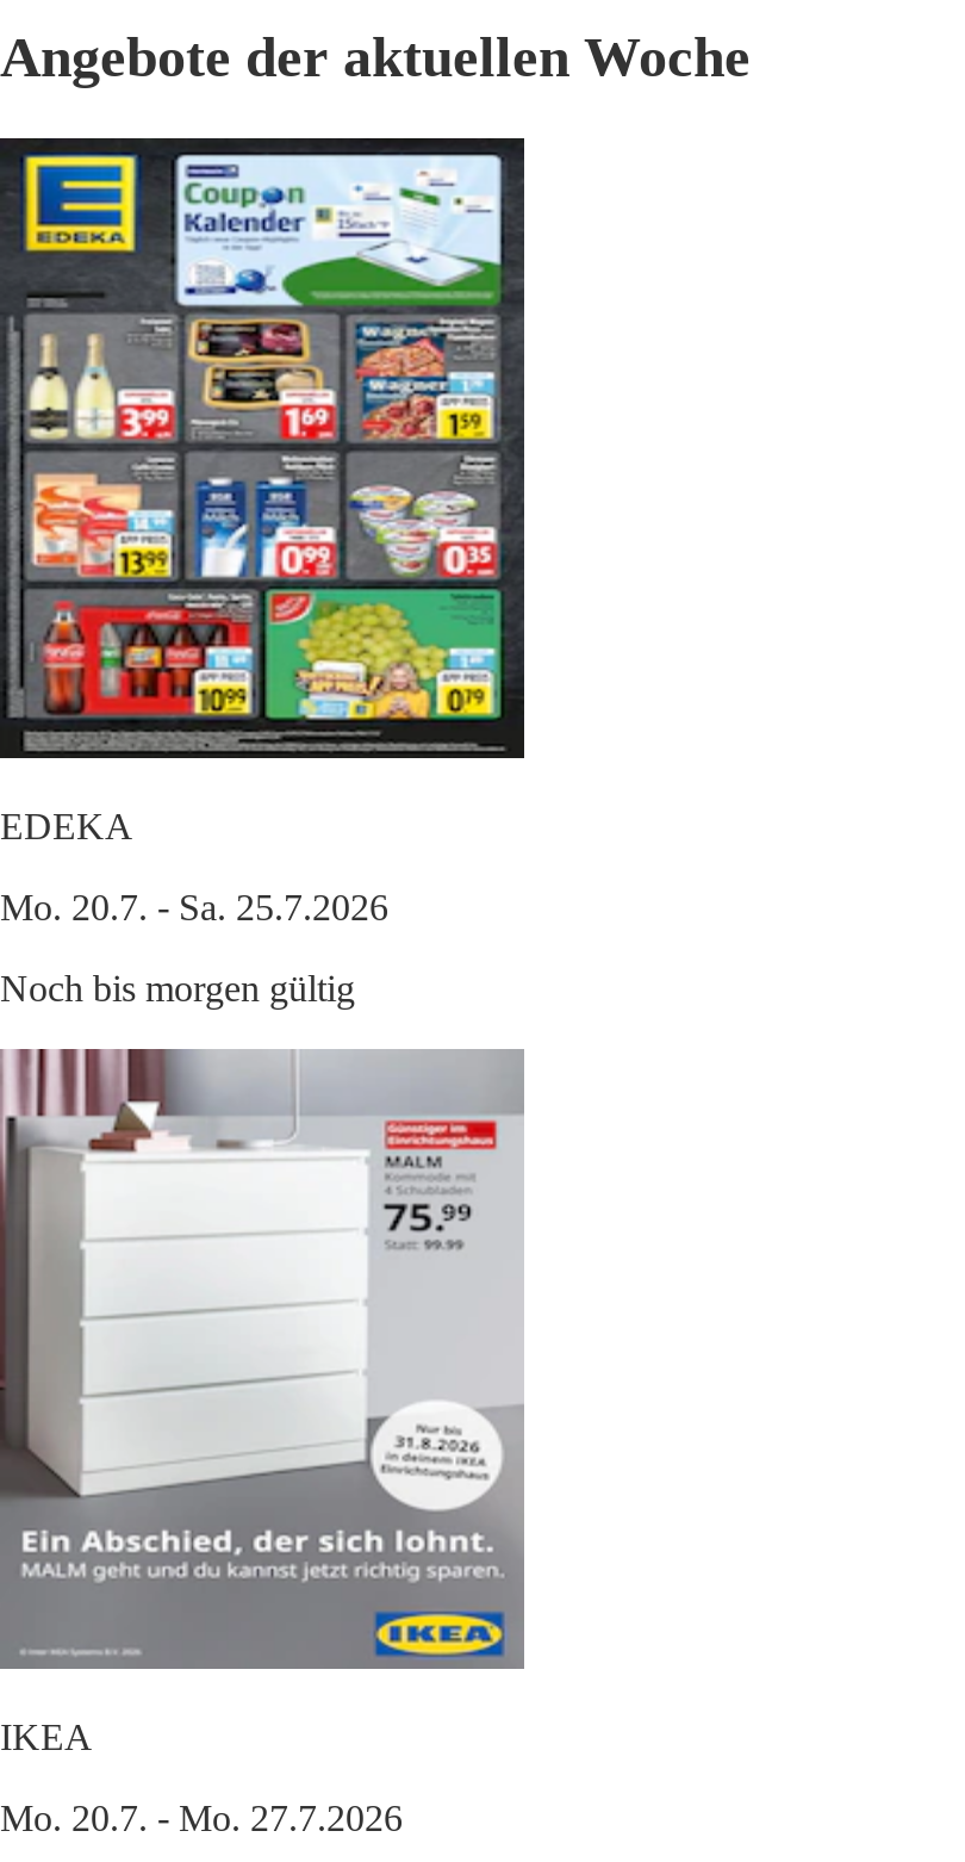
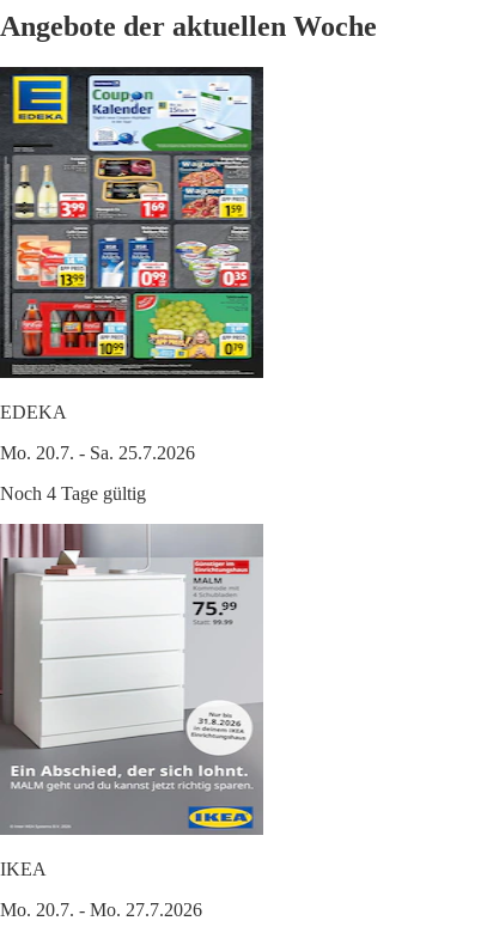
[0,968,355,1008] Noch bis morgen gültig -> [0,483,146,504] Noch 4 Tage gültig

